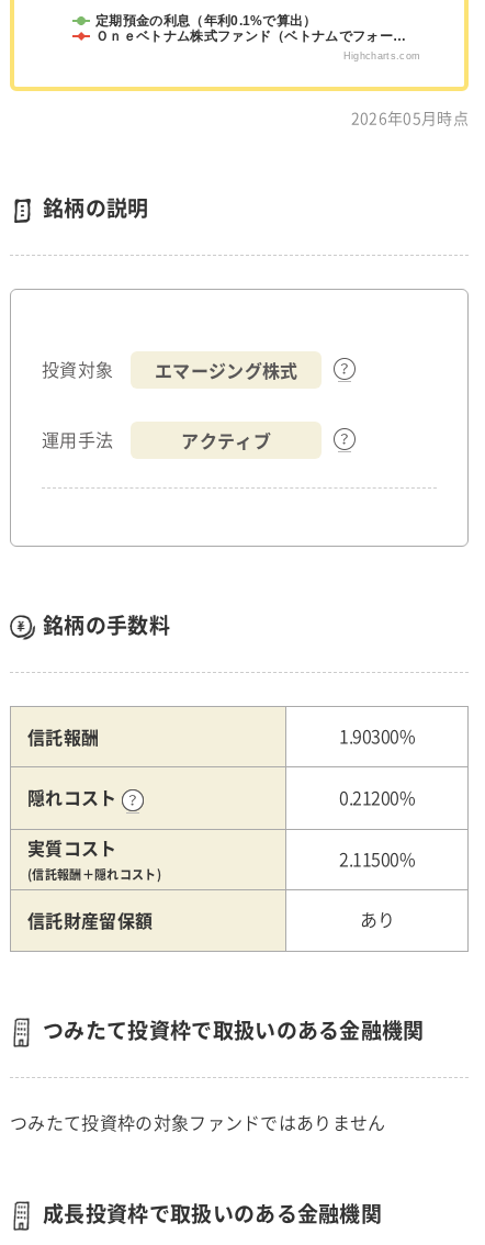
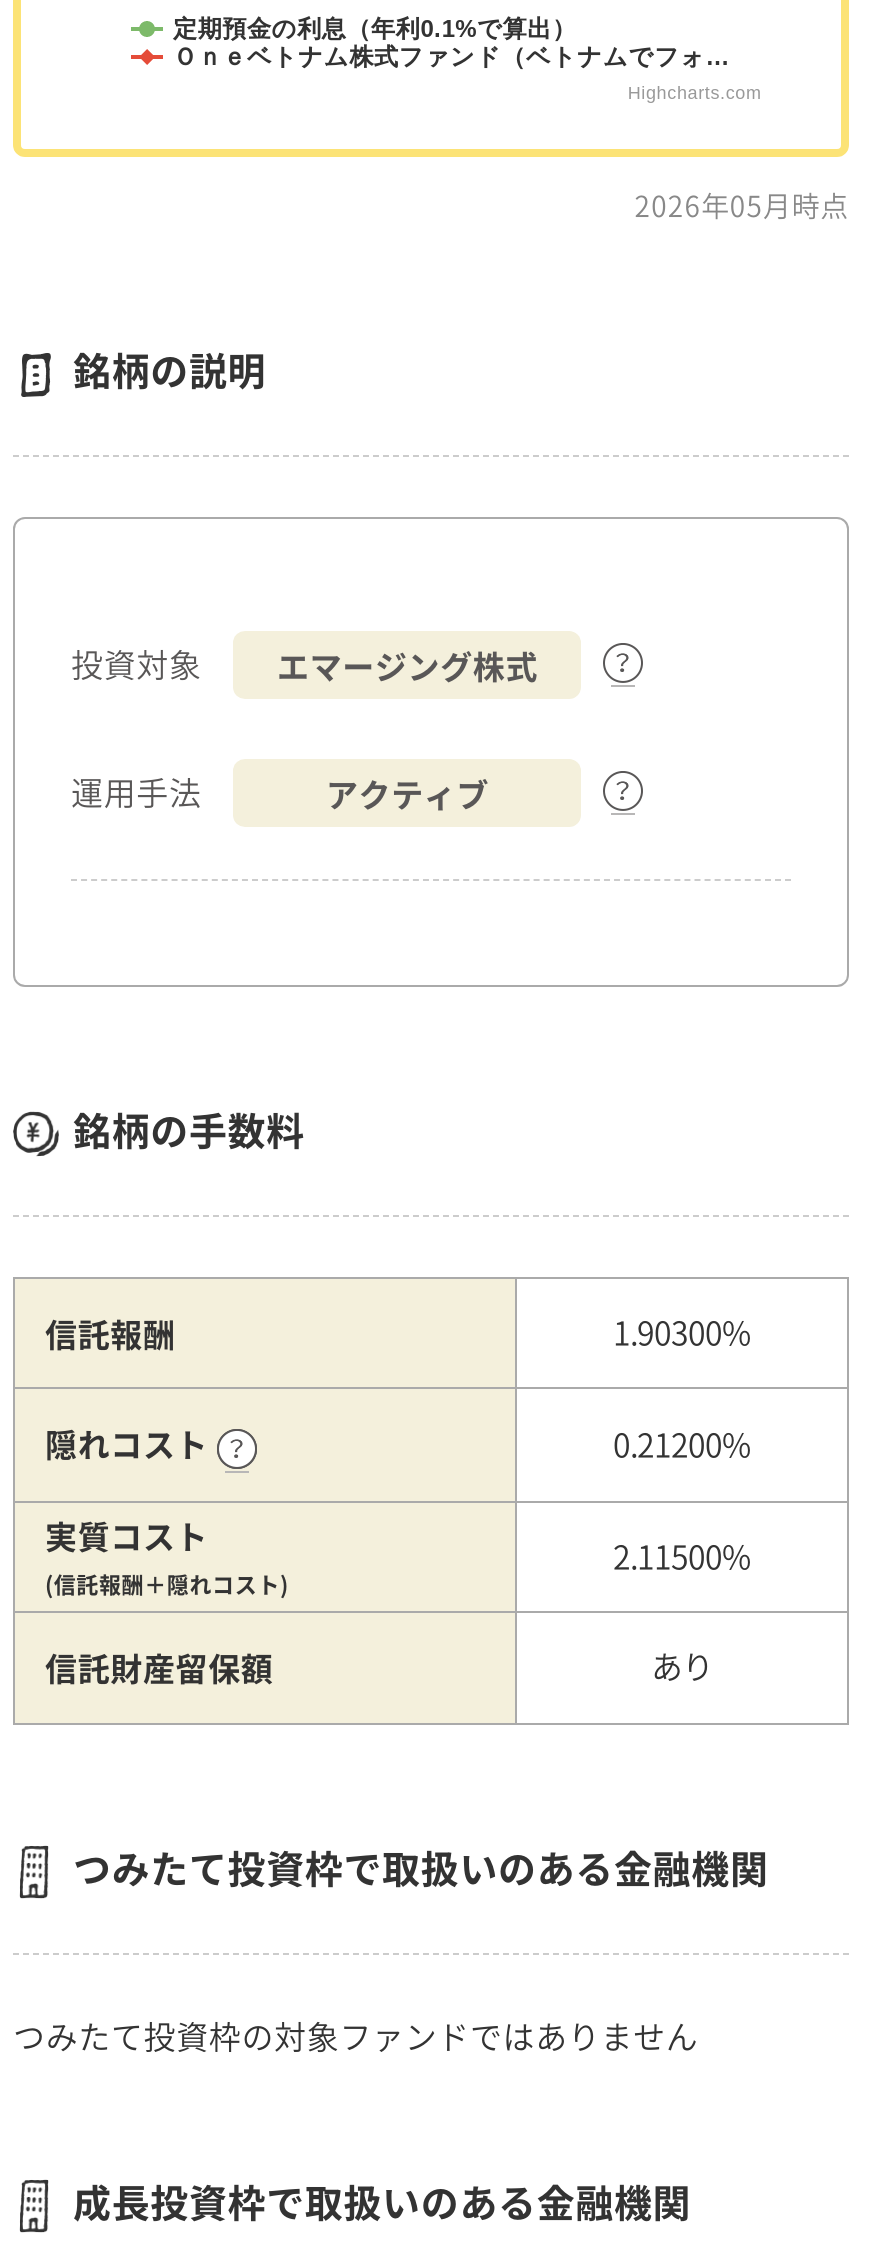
[95,29,406,44] Ｏｎｅベトナム株式ファンド（ベトナムでフォー… -> [173,43,729,70] Ｏｎｅベトナム株式ファンド（ベトナムでフォ…

